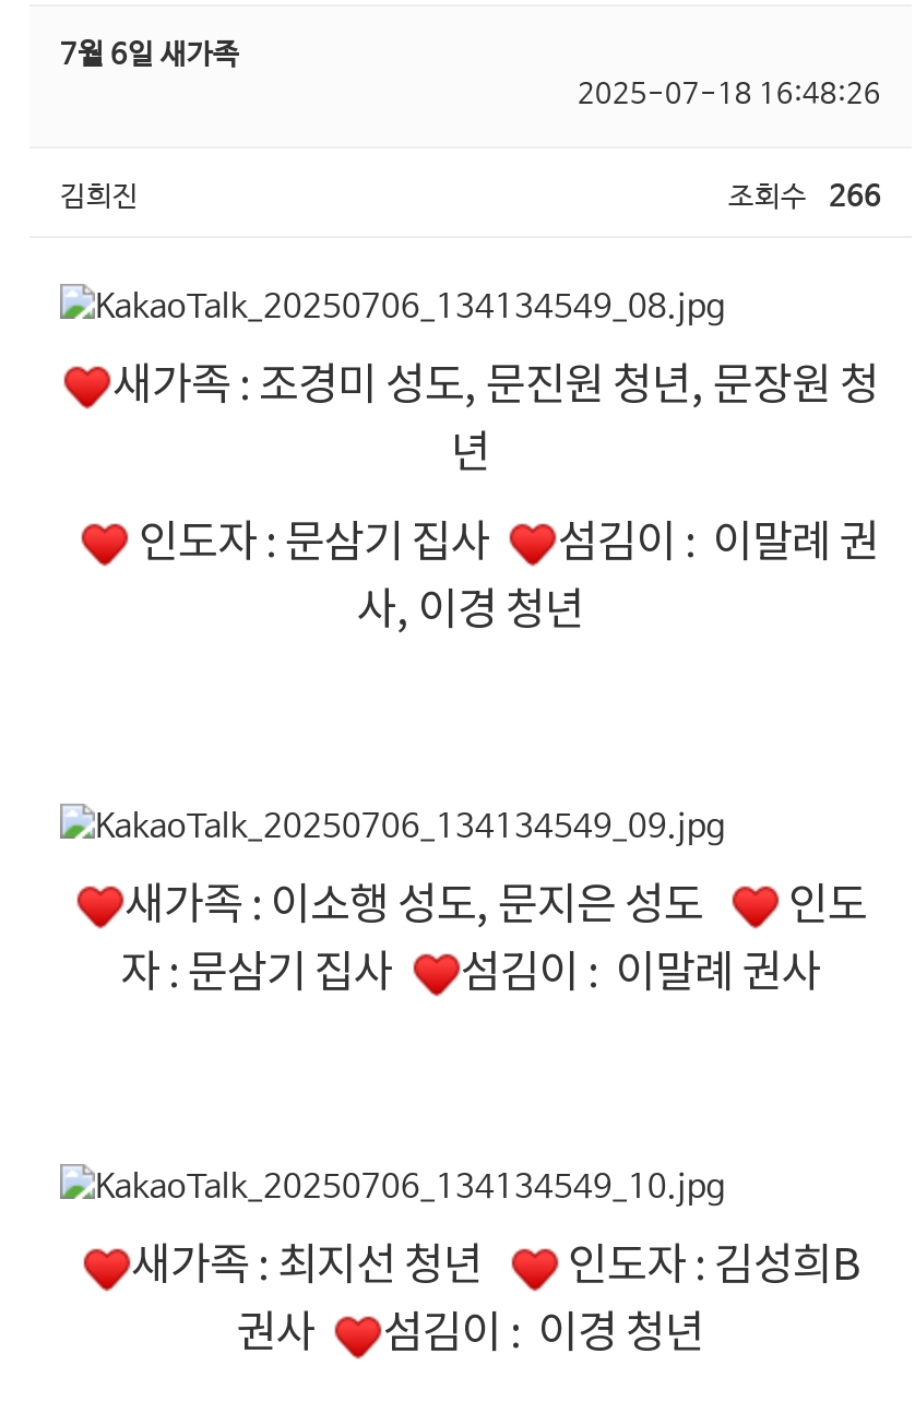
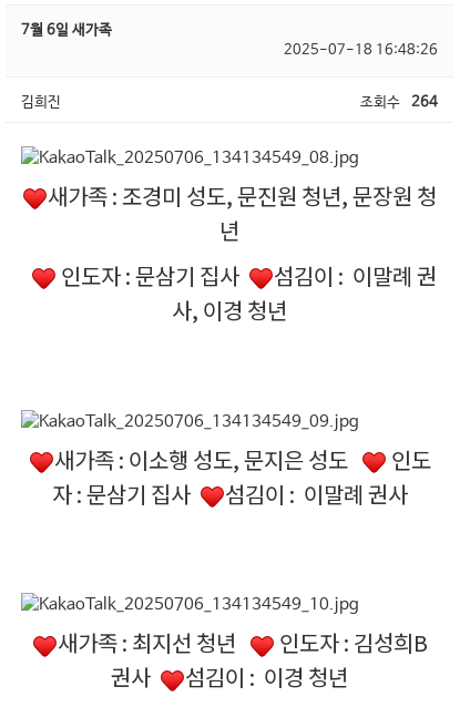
[728,182,881,214] 조회수 266 -> [360,94,438,111] 조회수 264

